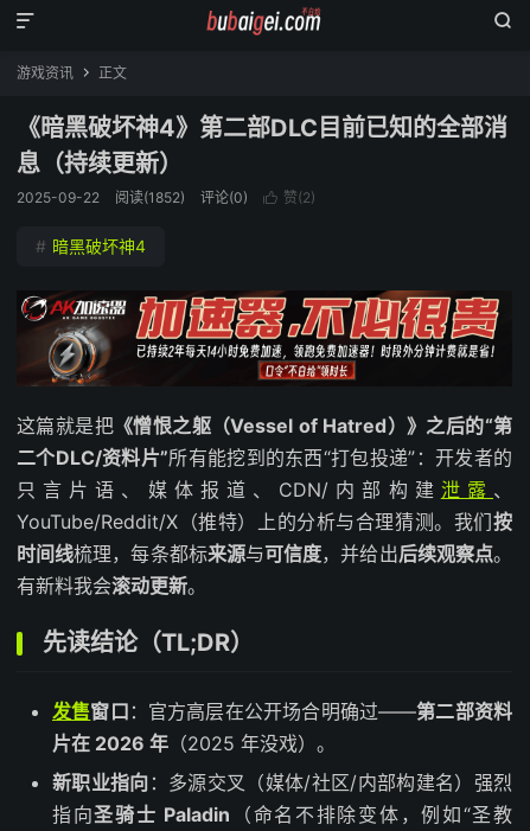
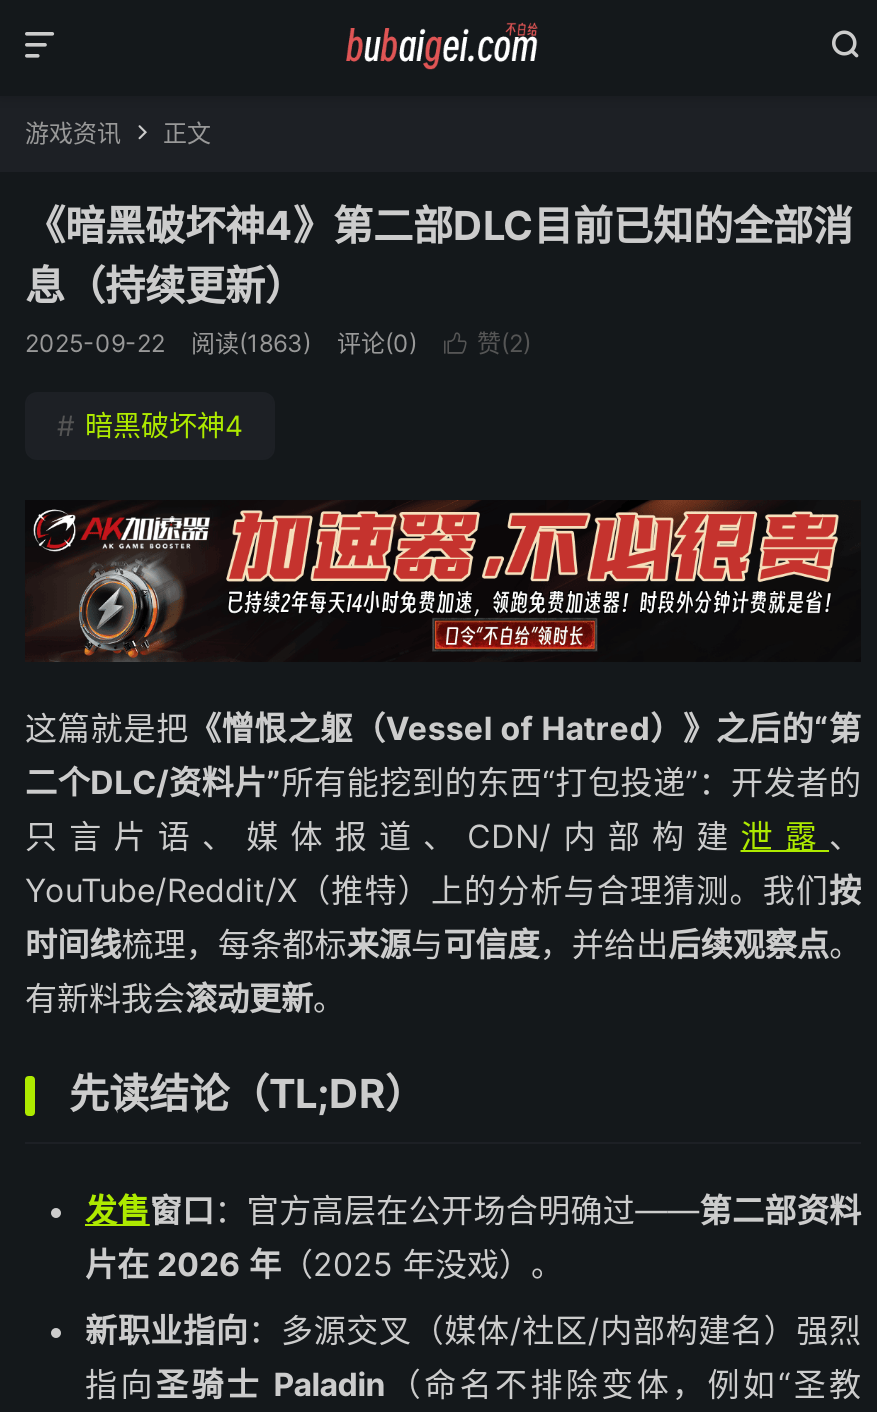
[115,188,185,206] 阅读(1852) -> [191,328,311,358] 阅读(1863)

